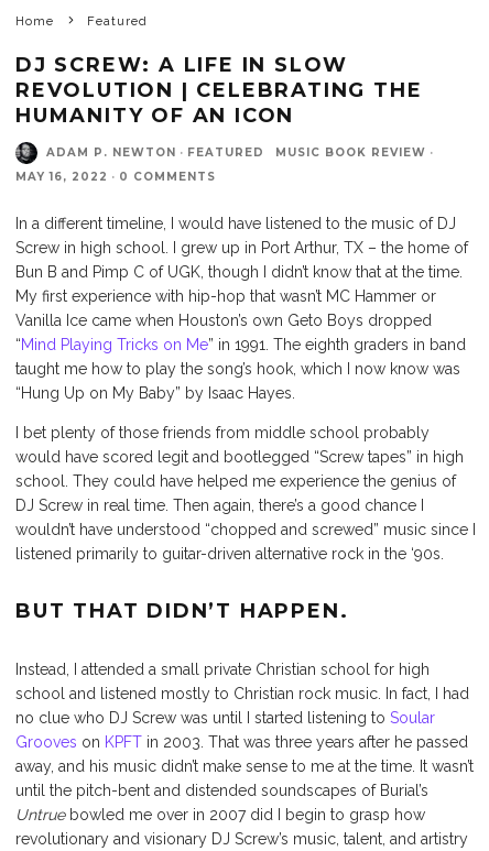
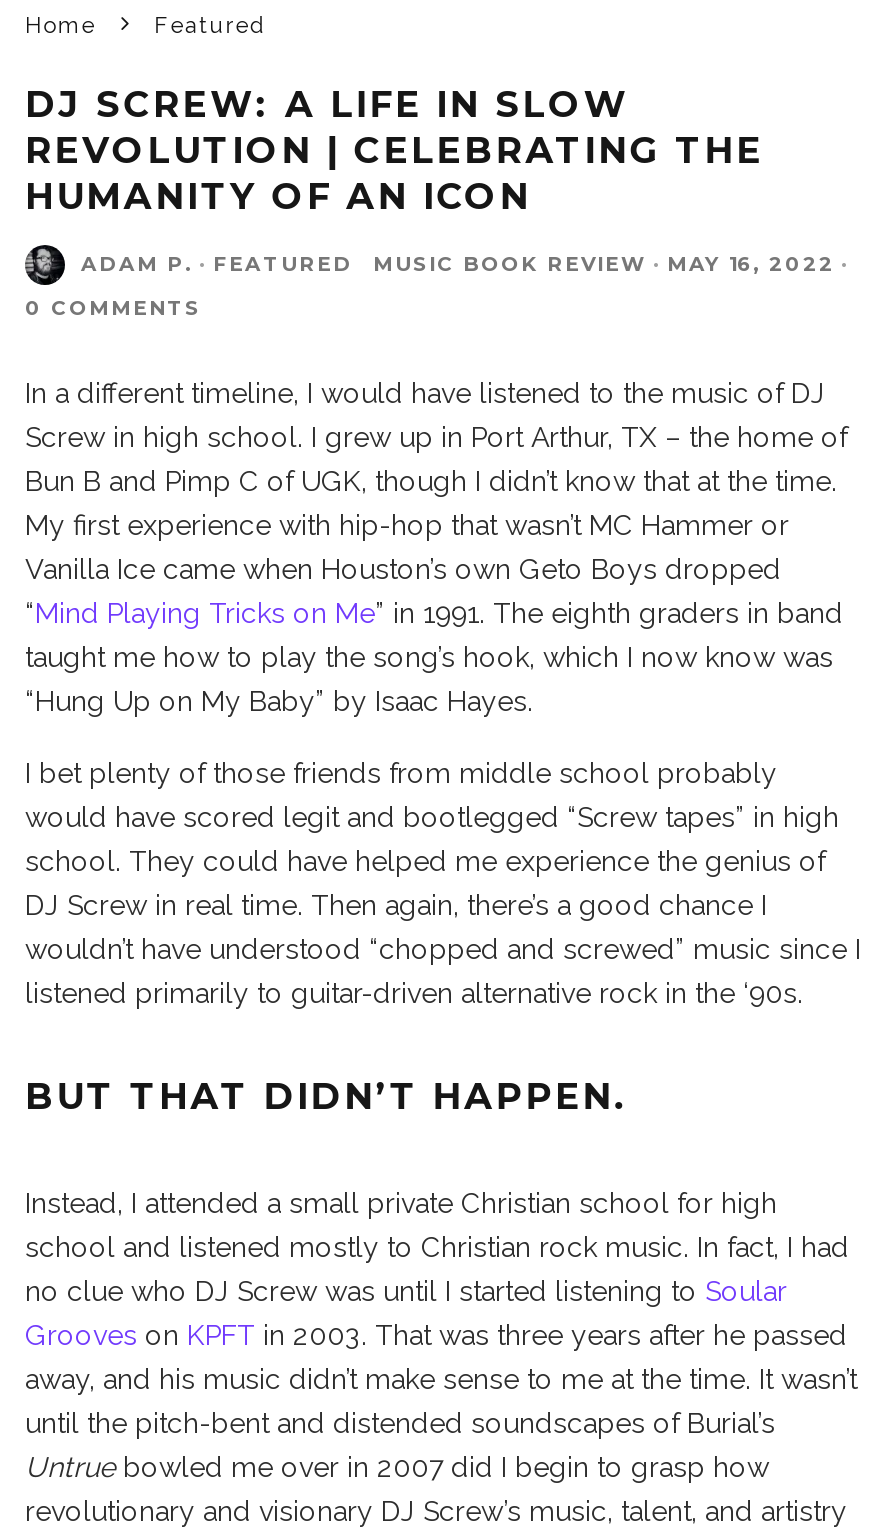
[46,146,434,160] ADAM P. NEWTON · FEATURED | MUSIC BOOK REVIEW · -> [81,251,849,277] ADAM P. · FEATURED | MUSIC BOOK REVIEW · MAY 16, 2022 ·
[15,169,216,184] MAY 16, 2022 · 0 COMMENTS -> [25,294,201,320] 0 COMMENTS

